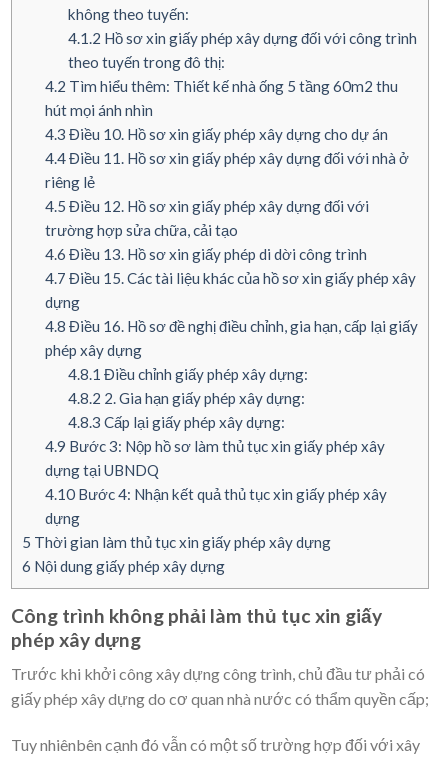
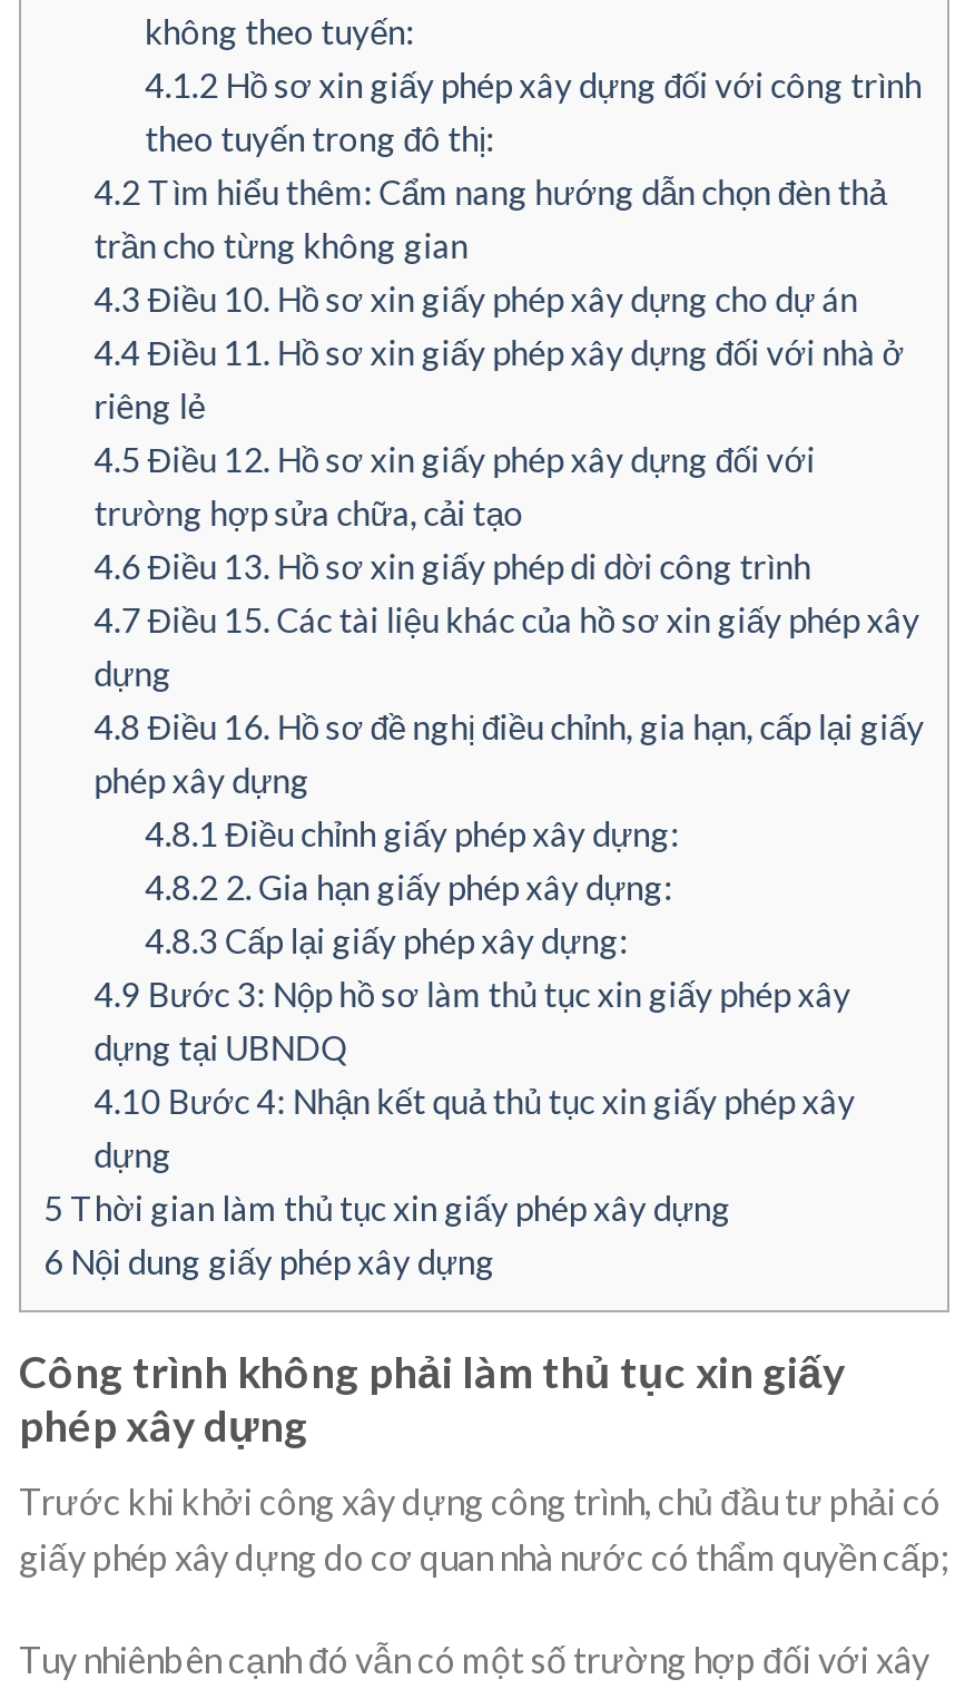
[45,77,398,119] 4.2 Tìm hiểu thêm: Thiết kế nhà ống 5 tầng 60m2 thu | hút mọi ánh nhìn -> [94,171,887,264] 4.2 Tìm hiểu thêm: Cẩm nang hướng dẫn chọn đèn thả | trần cho từng không gian

